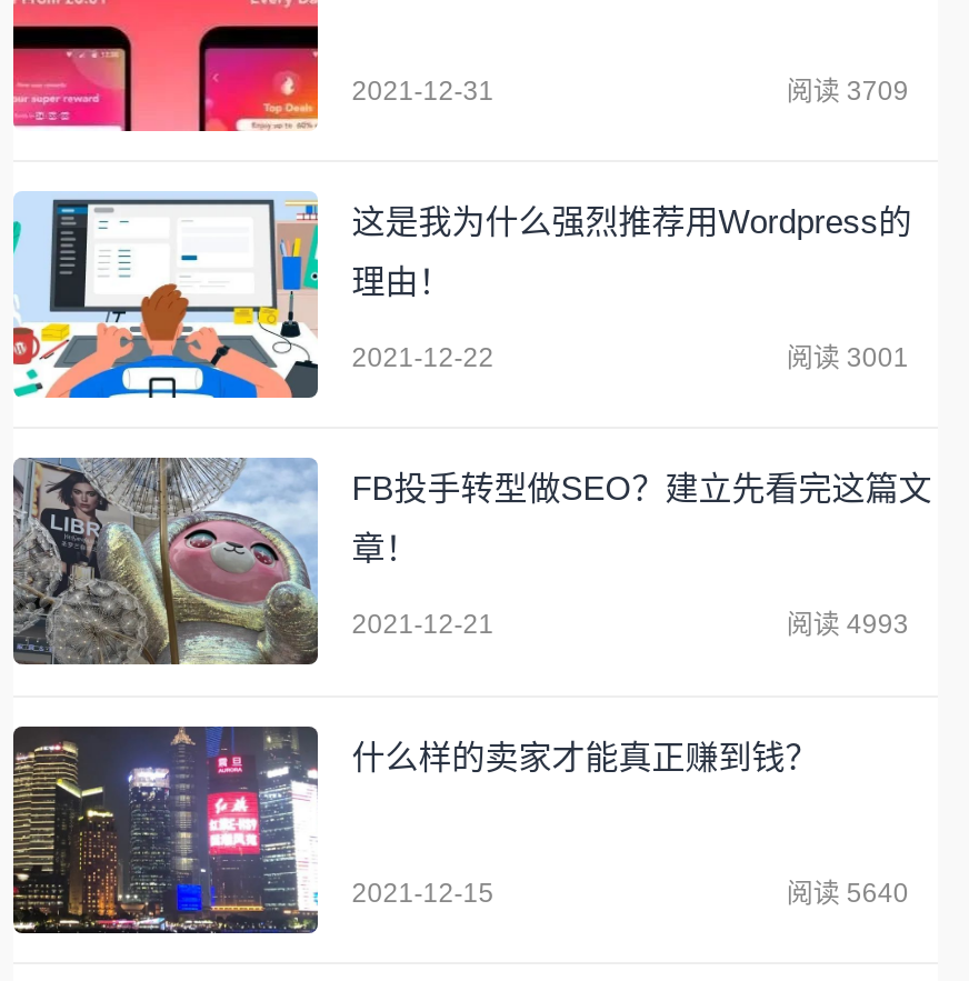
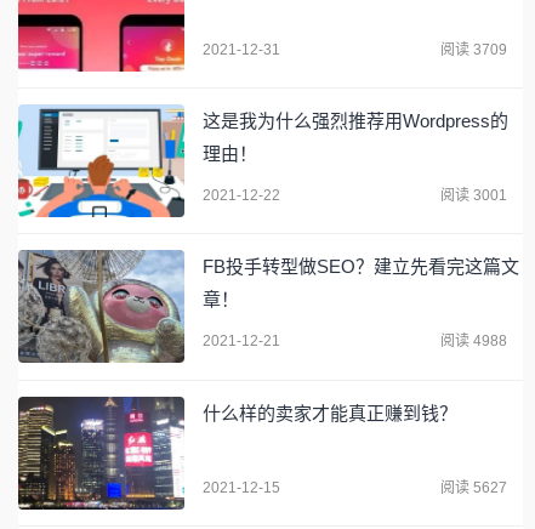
[786,609,909,641] 阅读 4993 -> [440,333,507,350] 阅读 4988
[786,877,909,908] 阅读 5640 -> [440,479,507,496] 阅读 5627

